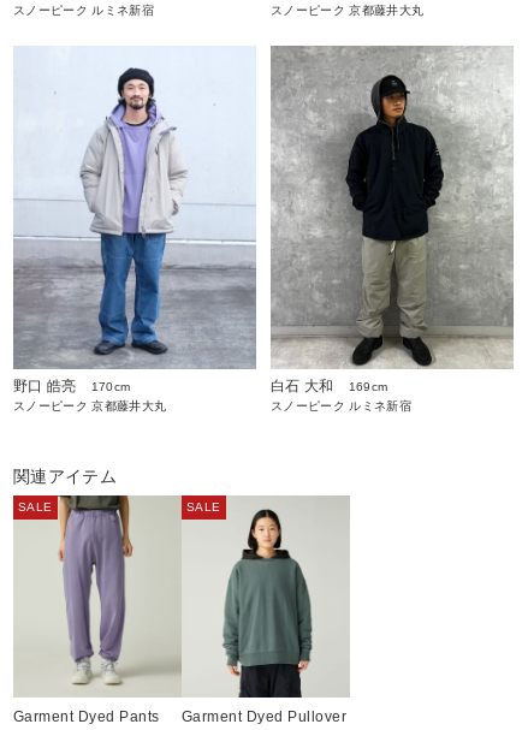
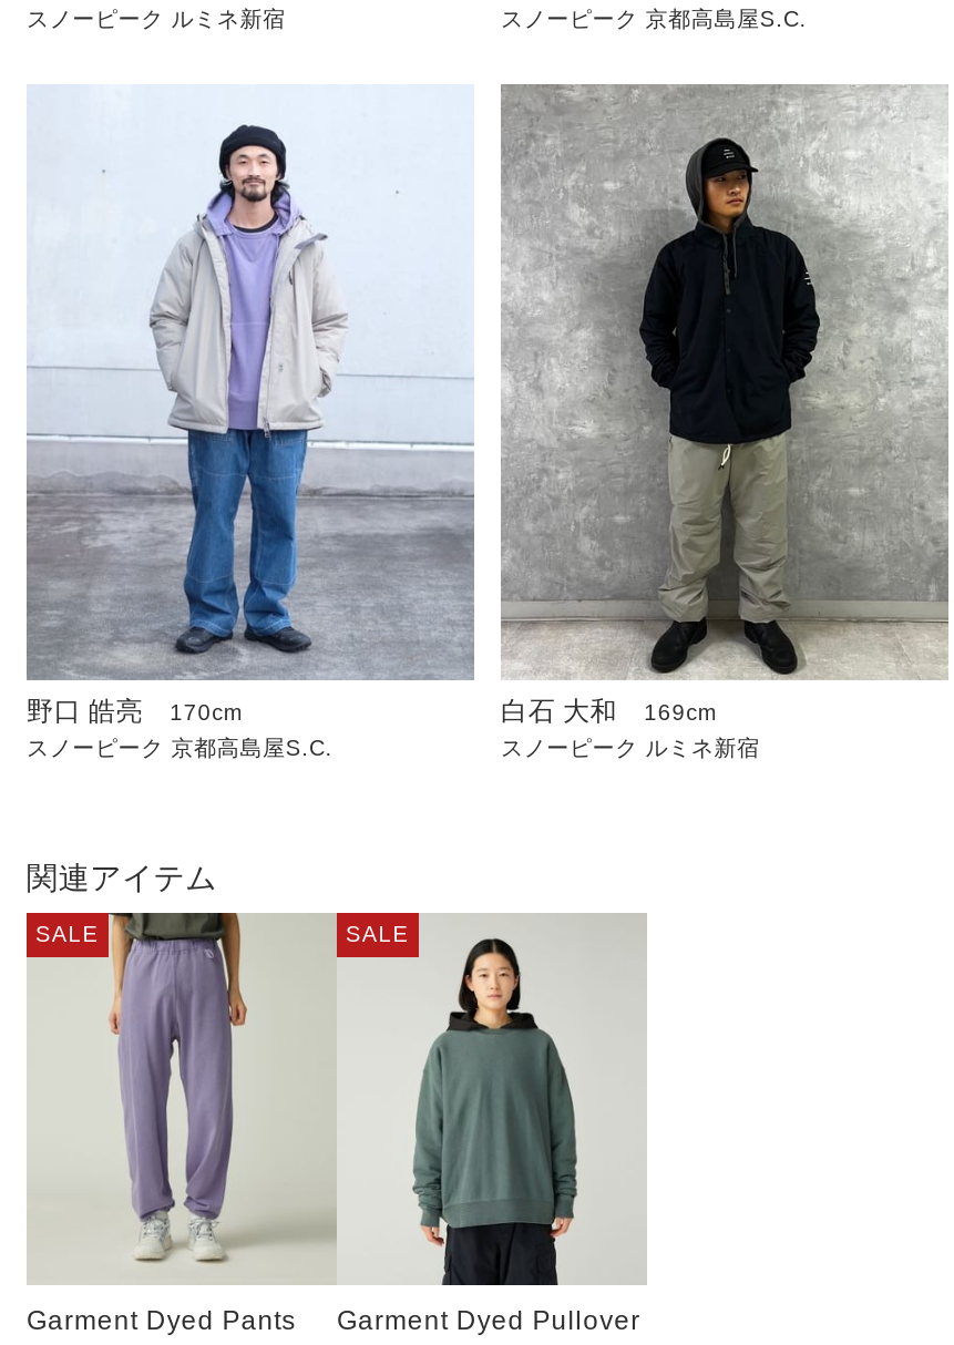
[271,3,424,16] スノーピーク 京都藤井大丸 -> [501,6,807,30] スノーピーク 京都高島屋S.C.
[13,399,166,413] スノーピーク 京都藤井大丸 -> [27,736,333,760] スノーピーク 京都高島屋S.C.

